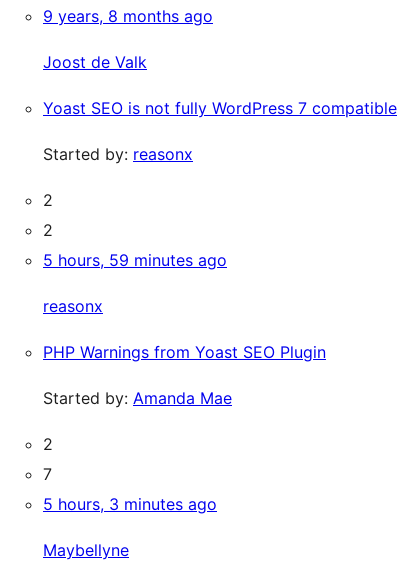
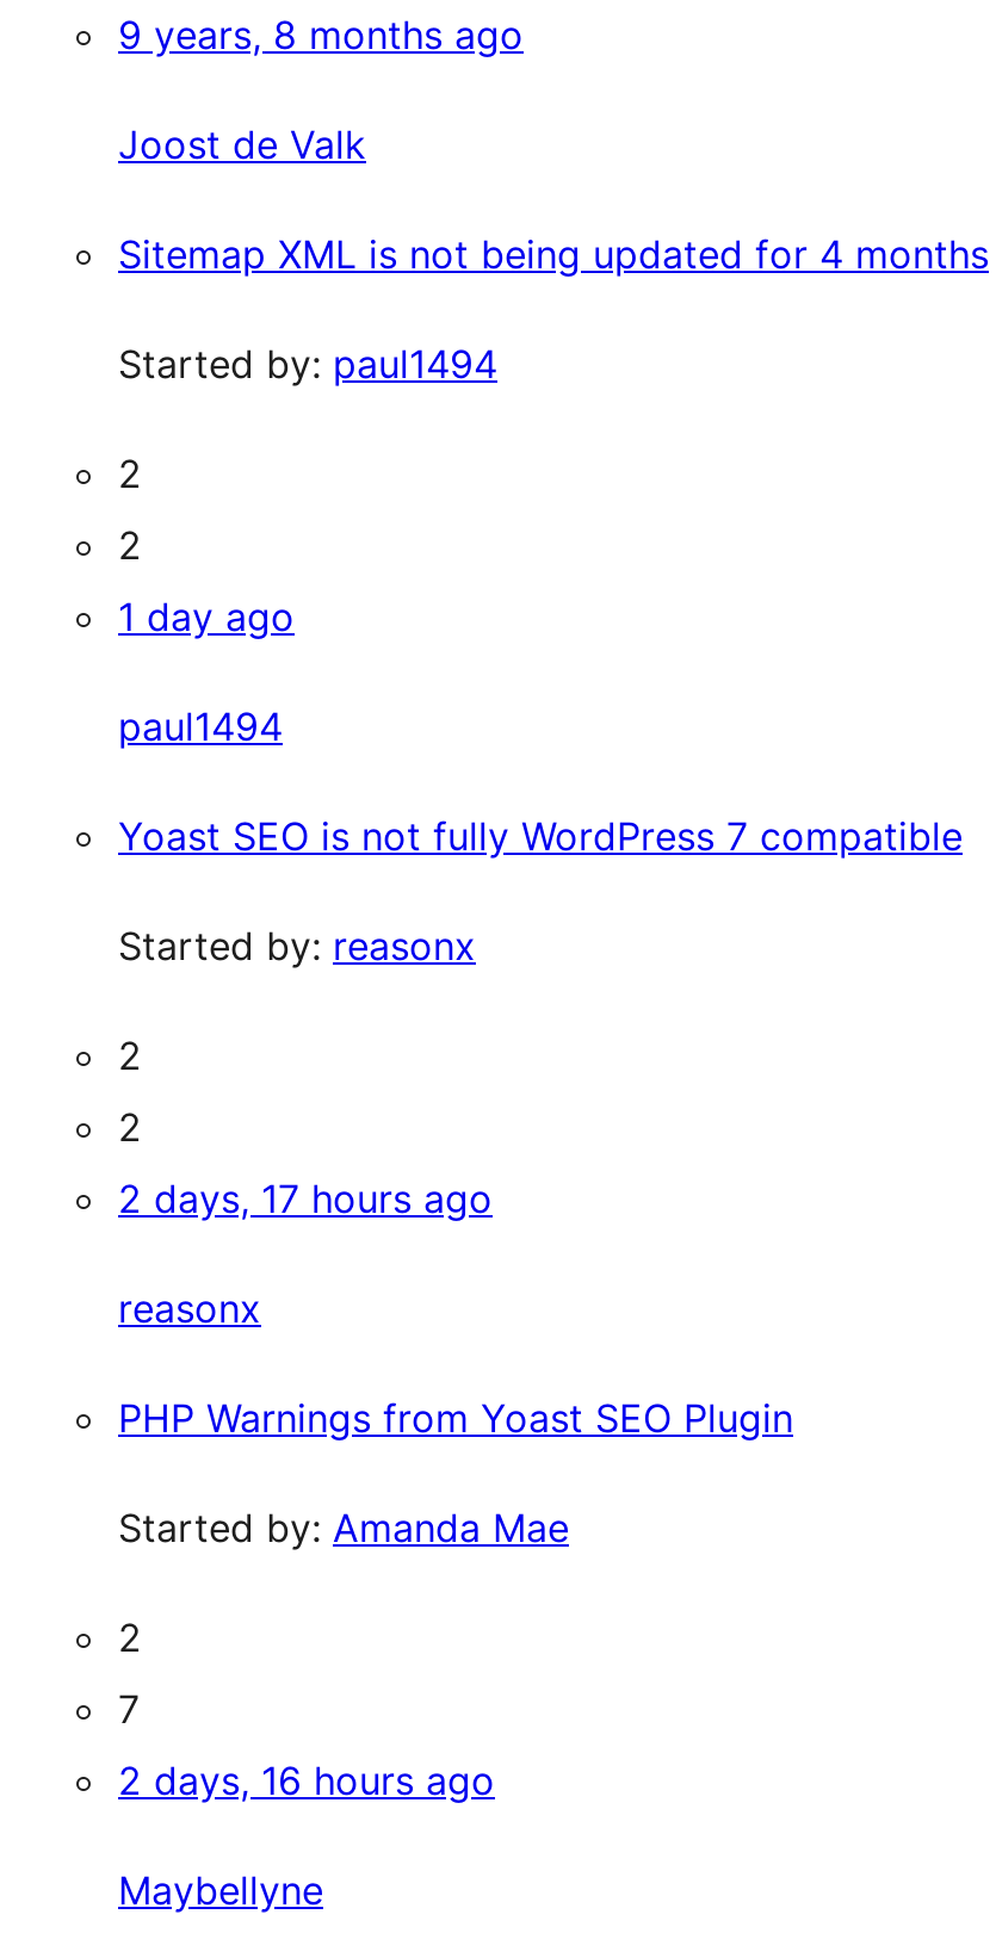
none -> [118,230,989,750] Sitemap XML is not being updated for 4 months | Started by: paul1494 | 2 | 2 | 1 day ago | paul1494
[43,250,227,270] 5 hours, 59 minutes ago -> [118,1175,493,1222] 2 days, 17 hours ago
[43,494,217,514] 5 hours, 3 minutes ago -> [118,1757,495,1804] 2 days, 16 hours ago

